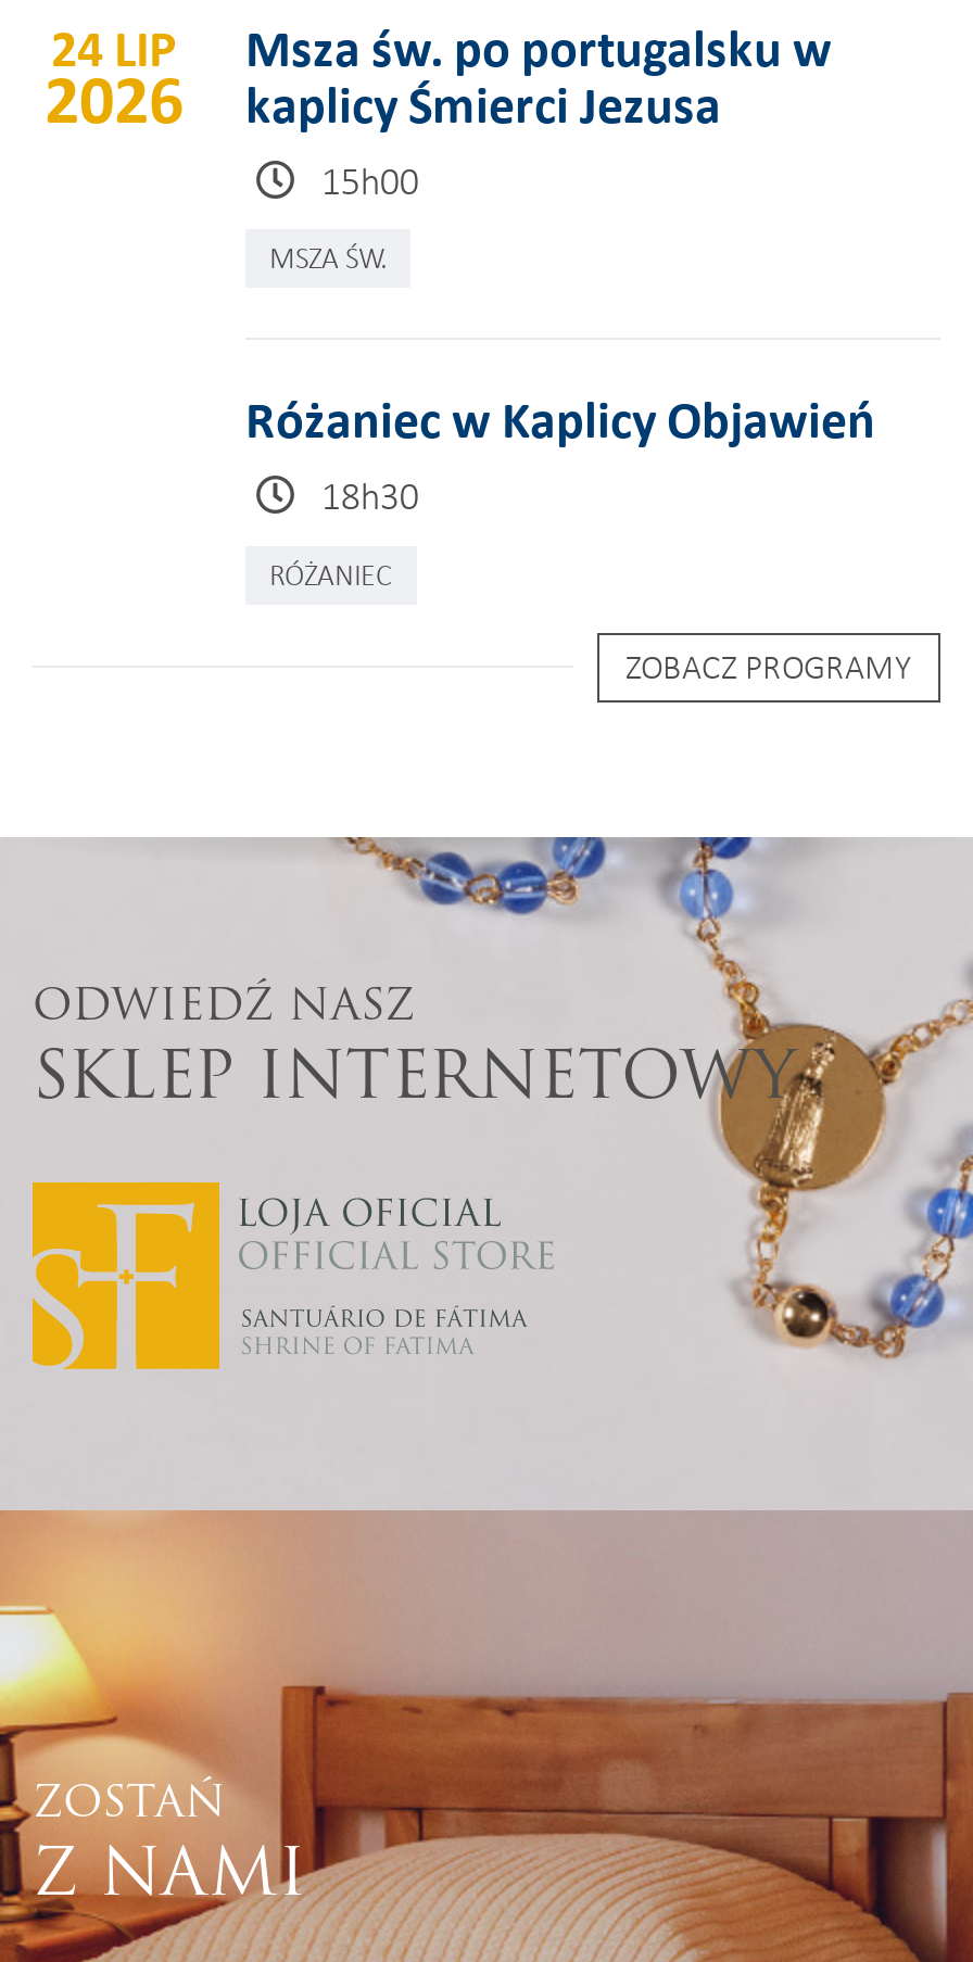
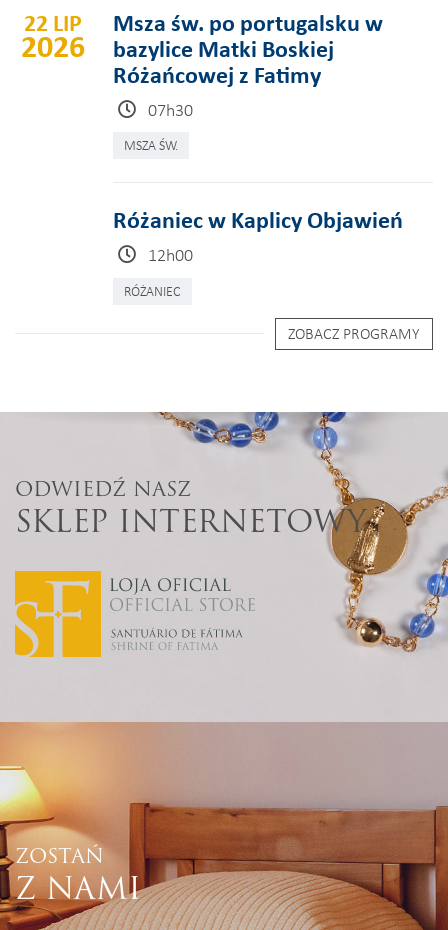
[51,12,832,81] 24 LIP Msza św. po portugalsku w -> [23,6,383,38] 22 LIP Msza św. po portugalsku w
[245,68,721,205] kaplicy Śmierci Jezusa | 15h00 -> [113,32,334,121] bazylice Matki Boskiej | Różańcowej z Fatimy | 07h30
[321,469,419,521] 18h30 -> [148,242,193,266] 12h00

